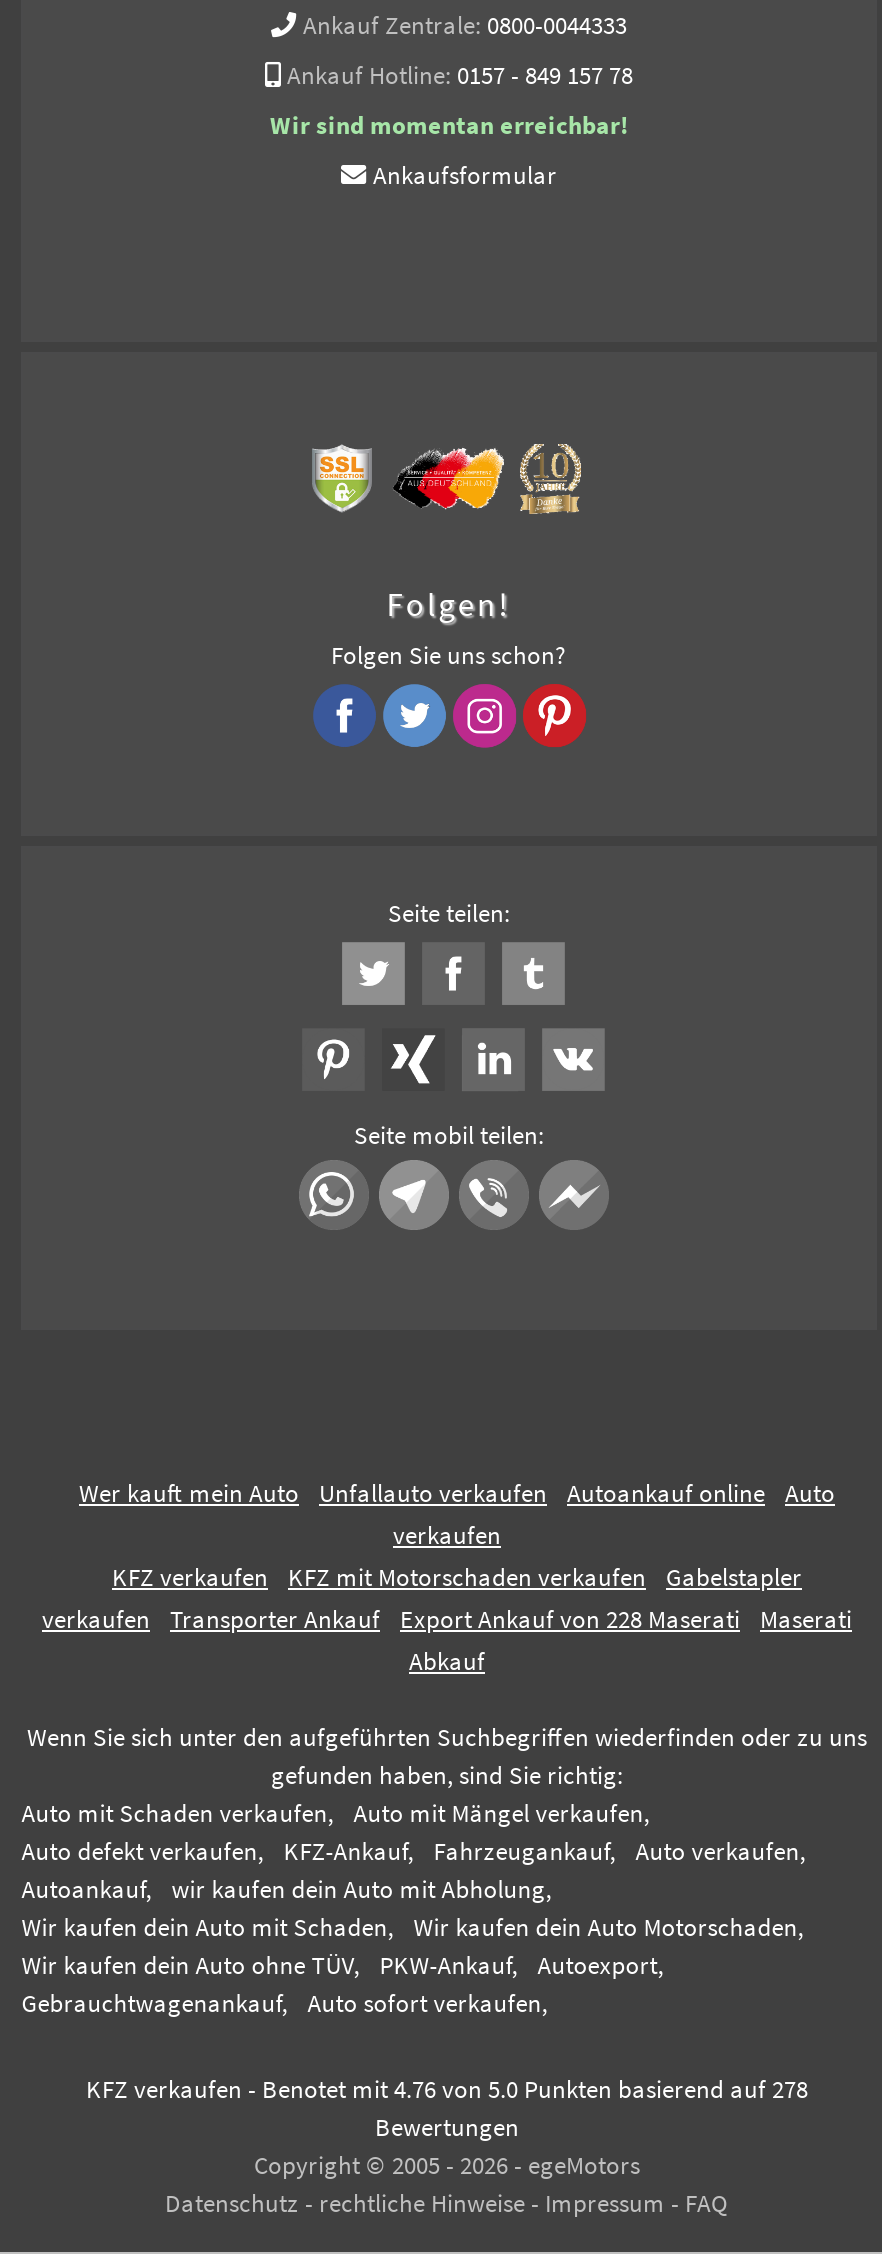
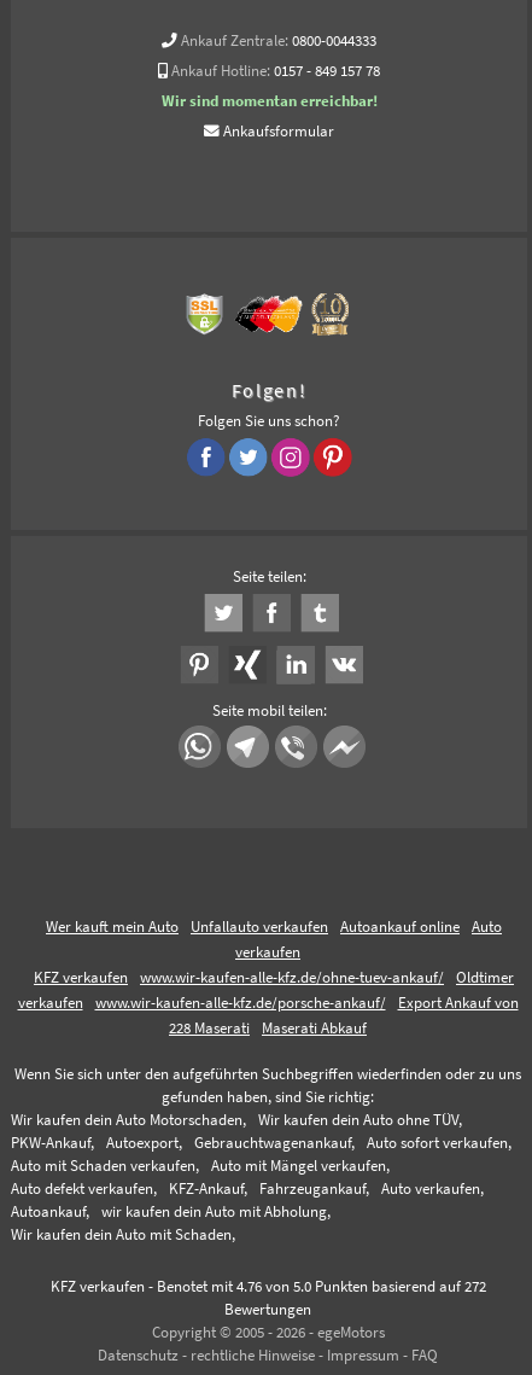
[288,1562,802,1592] KFZ mit Motorschaden verkaufen | Gabelstapler -> [140,968,514,986] www.wir-kaufen-alle-kfz.de/ohne-tuev-ankauf/ | Oldtimer
[170,1604,852,1676] Transporter Ankauf | Export Ankauf von 228 Maserati | Maserati | Abkauf -> [95,993,518,1037] www.wir-kaufen-alle-kfz.de/porsche-ankauf/ | Export Ankauf von | 228 Maserati | Maserati Abkauf
moved [21,1798,805,1942] -> [11,1156,484,1243]: Auto mit Schaden verkaufen, | Auto mit Mängel verkaufen, | Auto defekt verkaufen, | ... | wir kaufen dein Auto mit Abholung, | Wir kaufen dein Auto mit Schaden,
moved [21,1912,803,2018] -> [11,1111,512,1152]: Wir kaufen dein Auto Motorschaden, | Wir kaufen dein Auto ohne TÜV, | PKW-Ankauf, | Autoexport, | Gebrauchtwagenankauf, | Auto sofort verkaufen,
[86,2074,808,2104] KFZ verkaufen - Benotet mit 4.76 von 5.0 Punkten basierend auf 278 -> [50,1277,486,1295] KFZ verkaufen - Benotet mit 4.76 von 5.0 Punkten basierend auf 272

